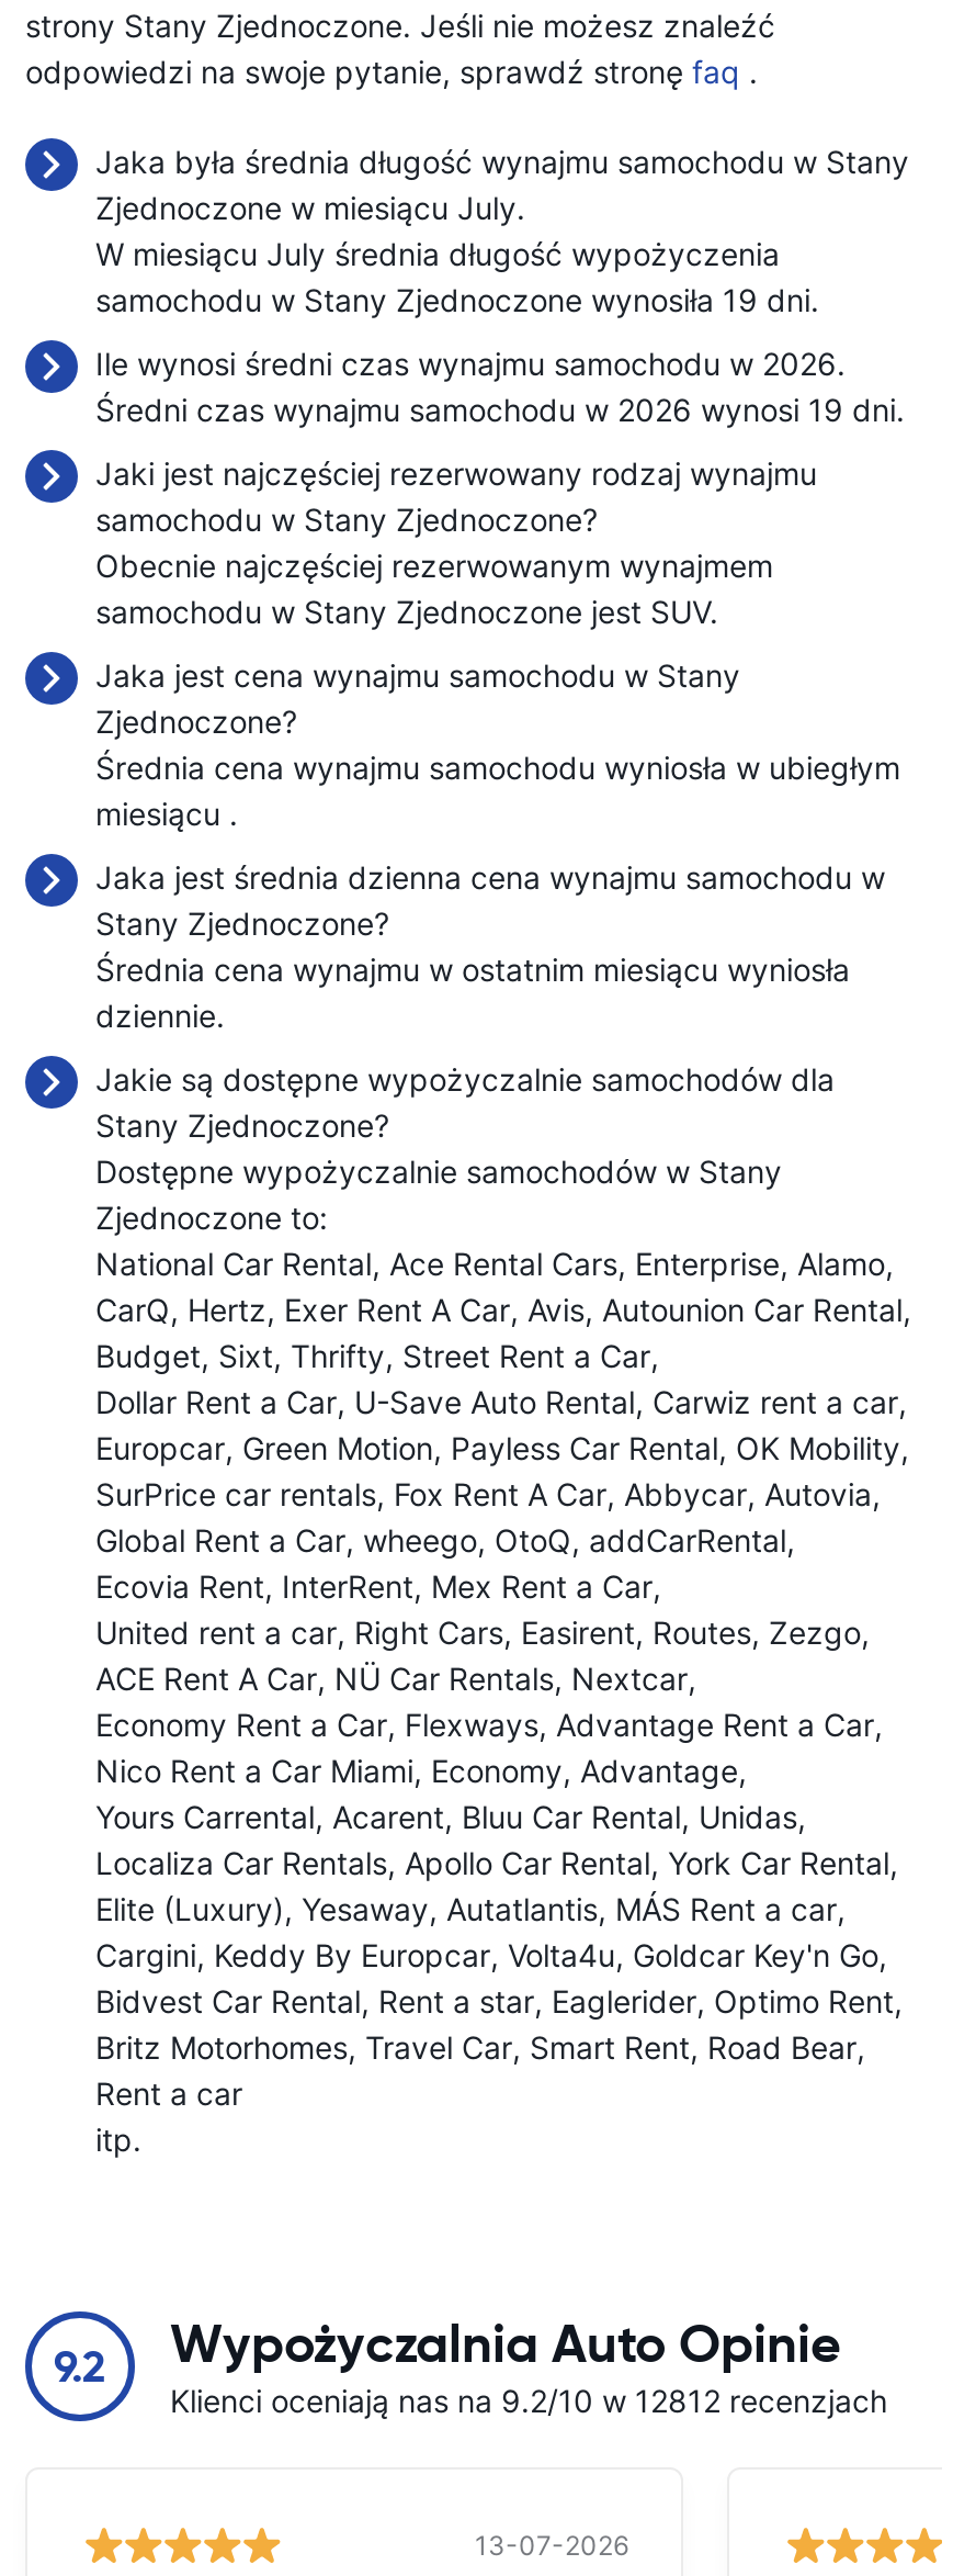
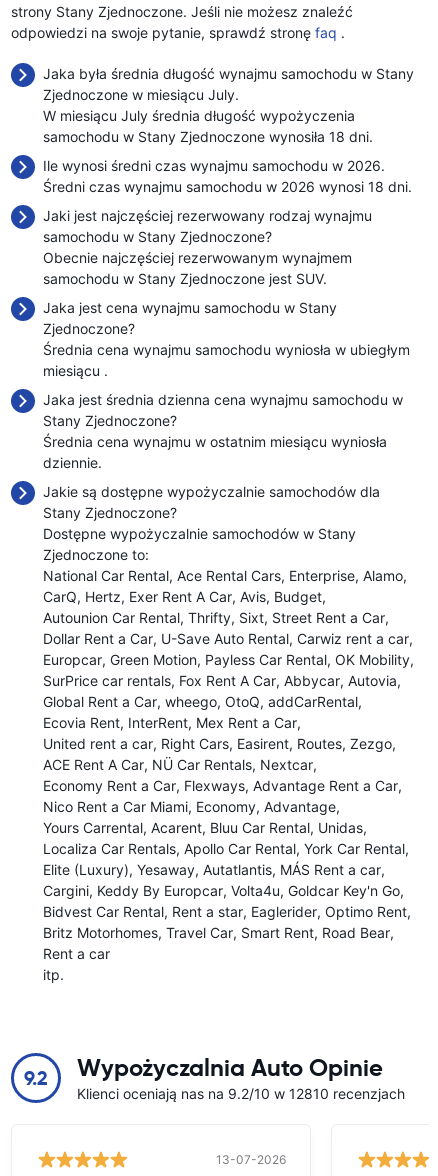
[95,280,819,318] samochodu w Stany Zjednoczone wynosiła 19 dni. -> [43,128,373,145] samochodu w Stany Zjednoczone wynosiła 18 dni.
[95,390,905,427] Średni czas wynajmu samochodu w 2026 wynosi 19 dni. -> [43,178,412,195] Średni czas wynajmu samochodu w 2026 wynosi 18 dni.
[95,1290,903,1374] CarQ Hertz Exer Rent A Car Avis Autounion Car Rental | Budget Sixt Thrifty Street Rent a Car -> [43,588,385,626] CarQ Hertz Exer Rent A Car Avis Budget | Autounion Car Rental Thrifty Sixt Street Rent a Car
[170,2381,887,2418] Klienci oceniają nas na 9.2/10 w 12812 recenzjach -> [77,1085,405,1102] Klienci oceniają nas na 9.2/10 w 12810 recenzjach

